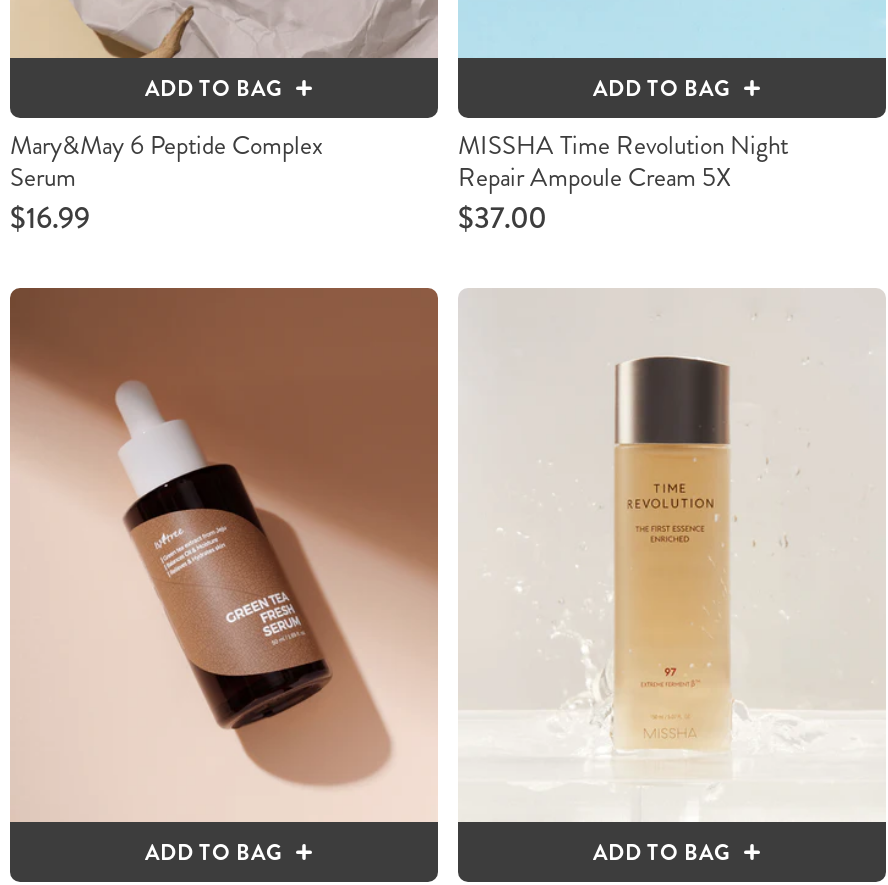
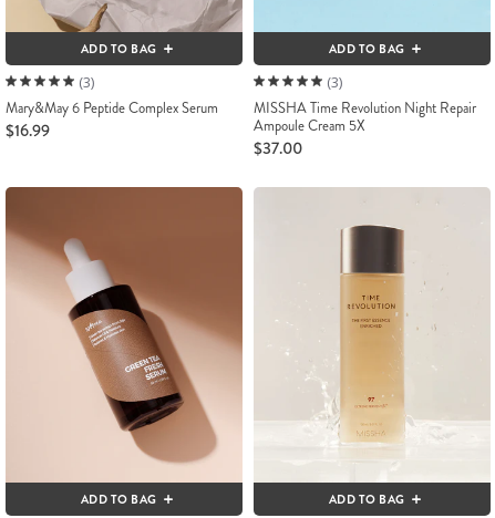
[10,125,322,195] Mary&May 6 Peptide Complex | Serum -> [6,72,218,118] (3) | Mary&May 6 Peptide Complex Serum
[458,125,788,195] MISSHA Time Revolution Night | Repair Ampoule Cream 5X -> [254,72,476,136] (3) | MISSHA Time Revolution Night Repair | Ampoule Cream 5X

